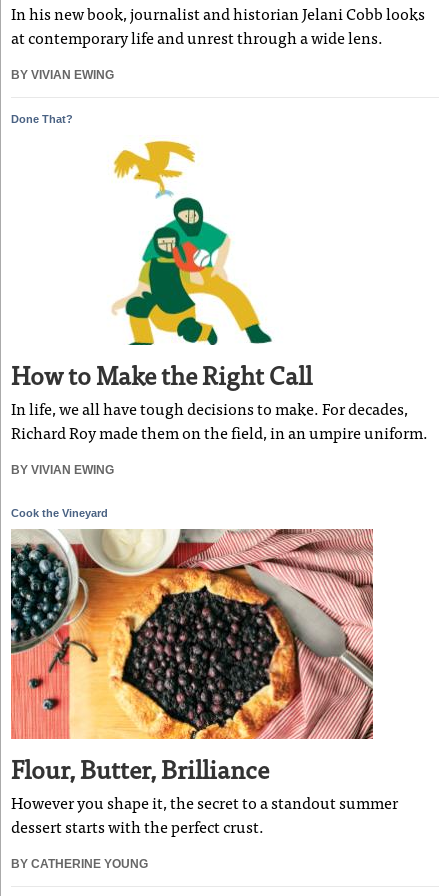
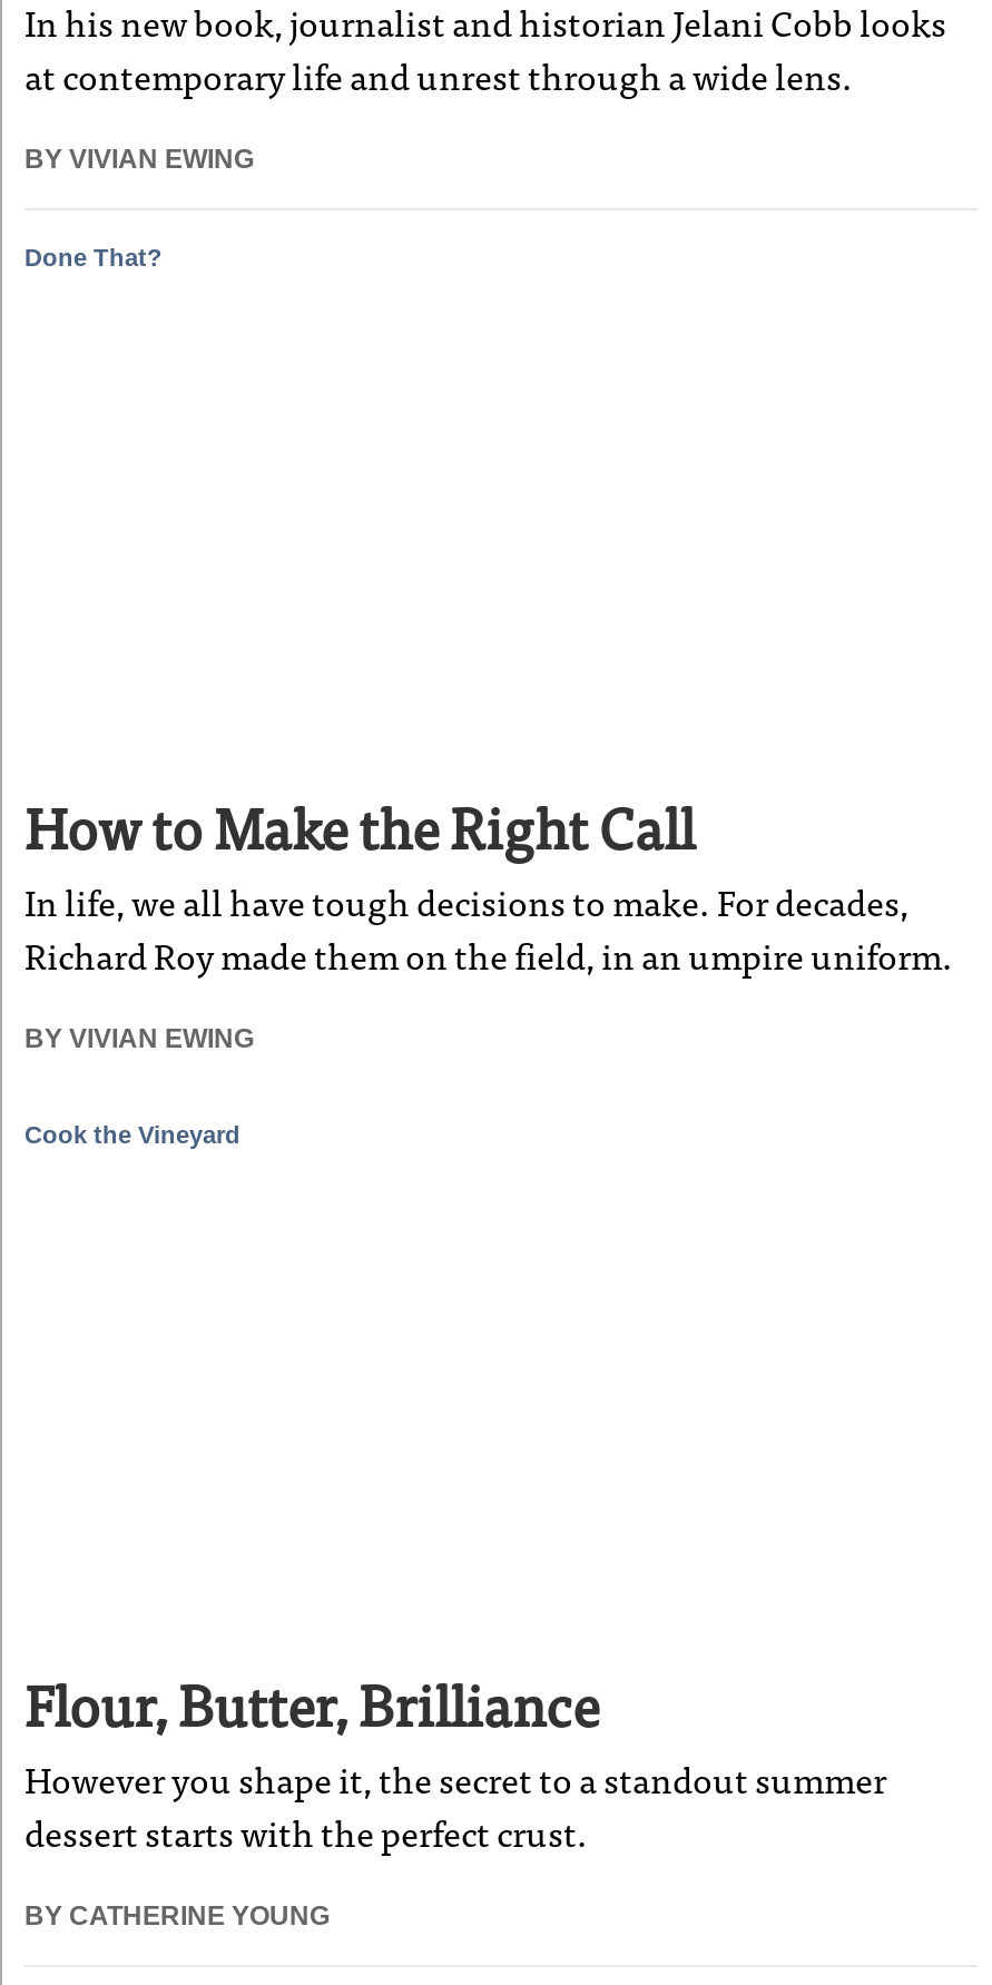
[111,140,273,346] [image] -> none
[10,528,374,740] [image] -> none

